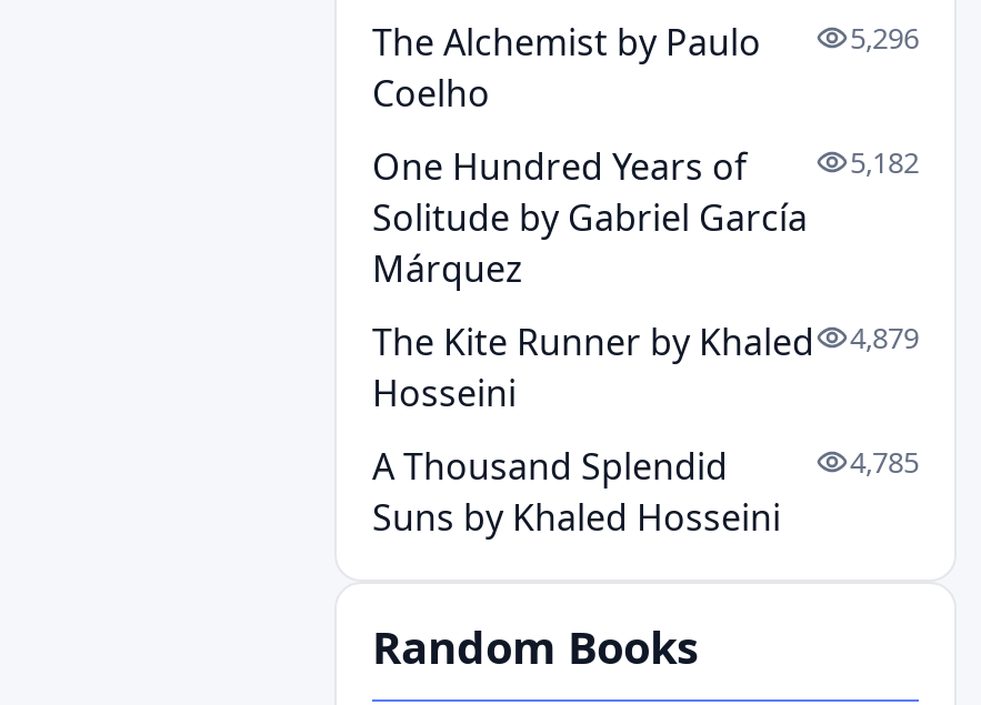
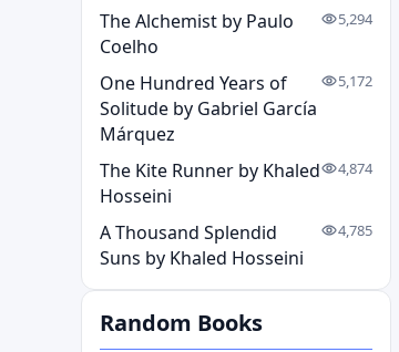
[850,18,919,58] 5,296 -> [338,9,372,29] 5,294
[850,142,919,182] 5,182 -> [338,71,372,91] 5,172
[372,318,919,366] The Kite Runner by Khaled 4,879 -> [100,158,372,183] The Kite Runner by Khaled 4,874

